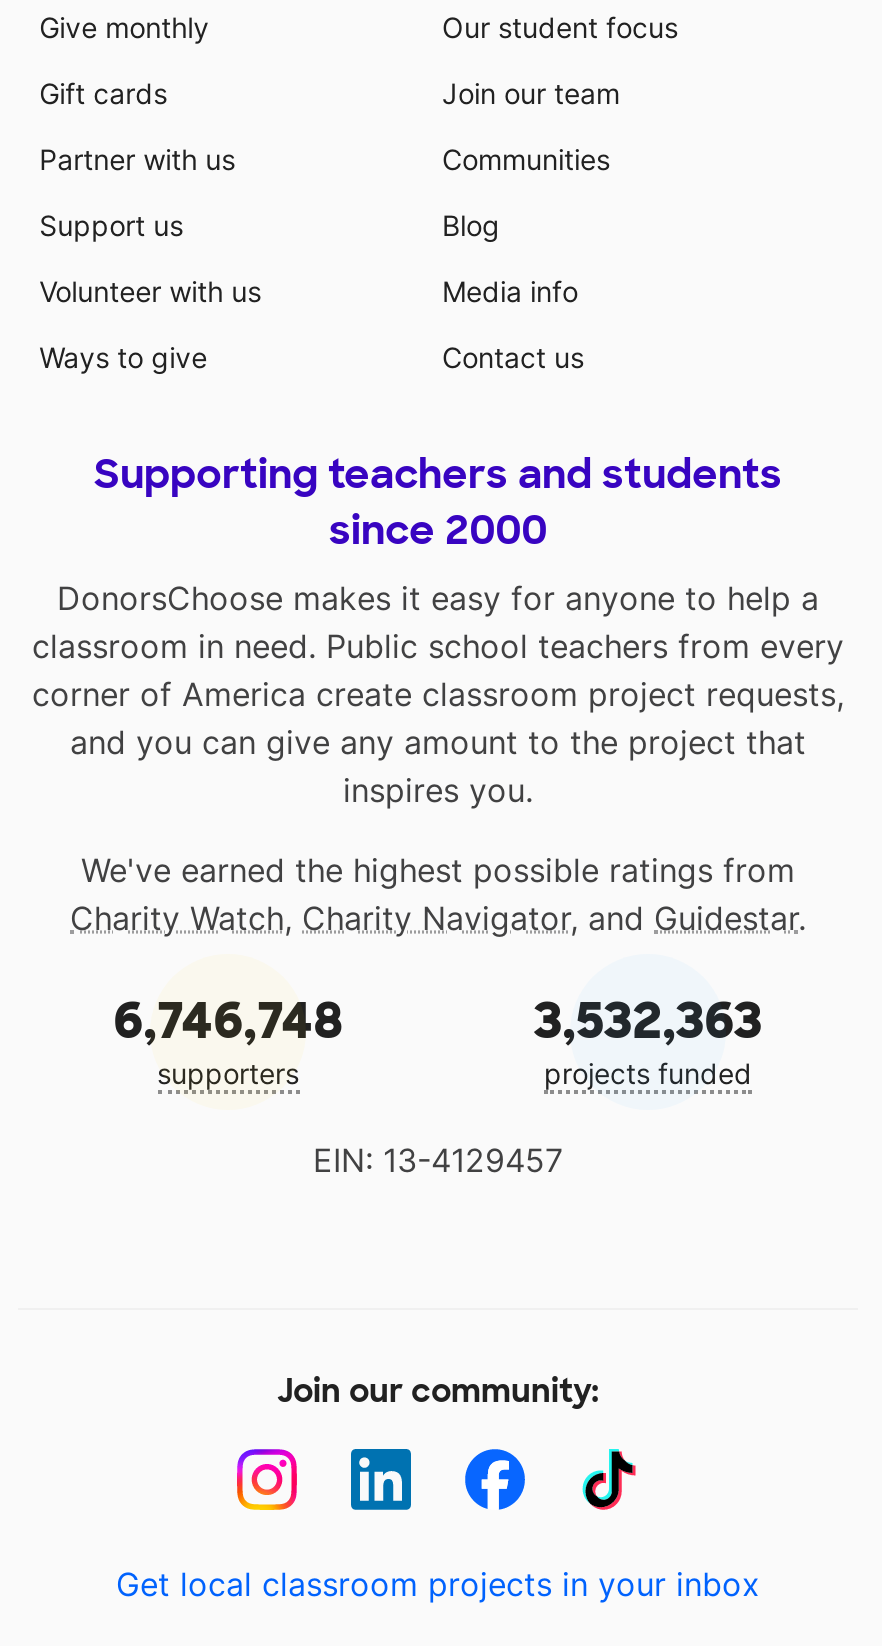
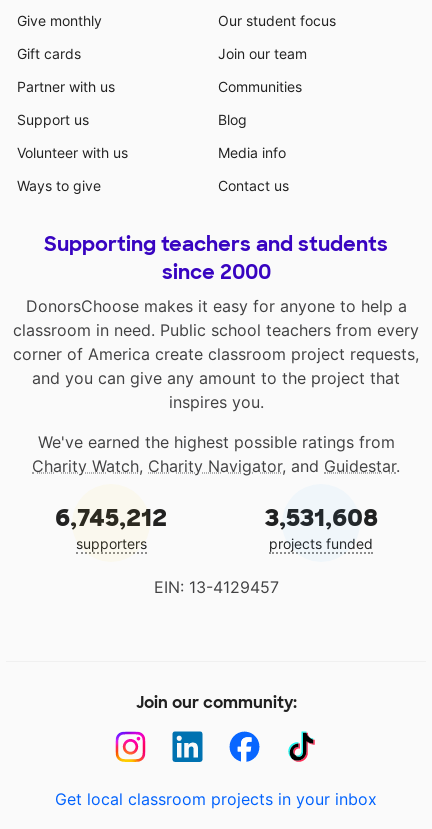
[113,991,343,1053] 6,746,748 -> [55,502,167,533] 6,745,212
[534,991,762,1053] 3,532,363 -> [264,502,377,533] 3,531,608

